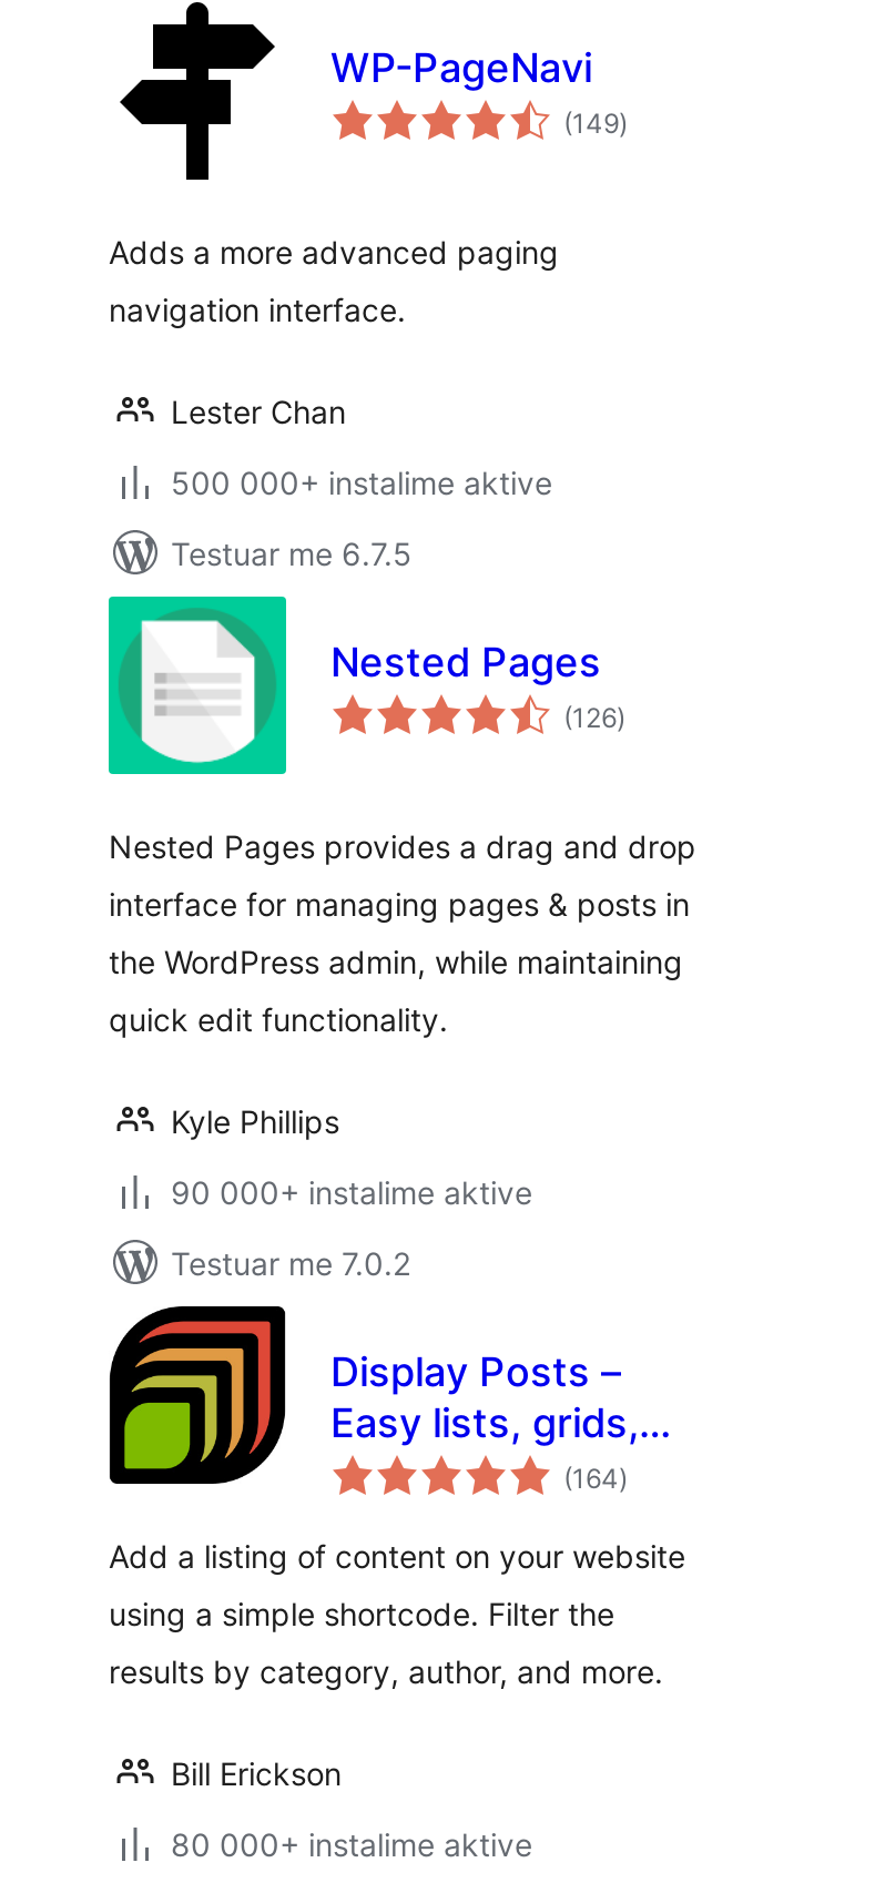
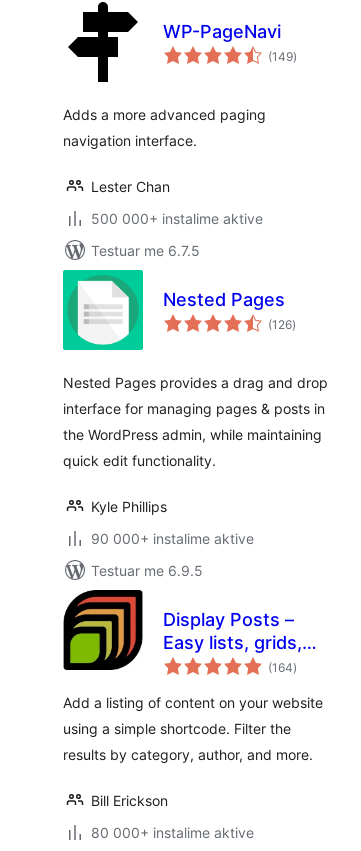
[171,1244,410,1282] Testuar me 7.0.2 -> [91,562,203,579] Testuar me 6.9.5

